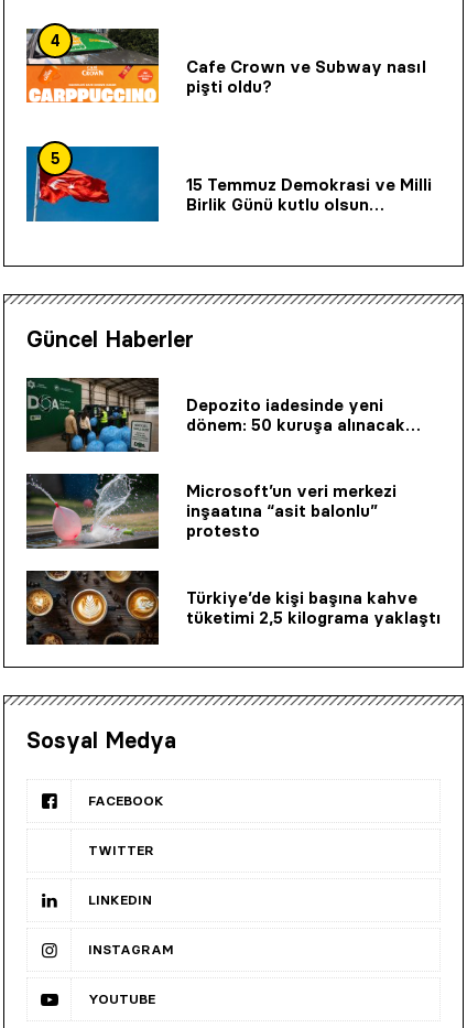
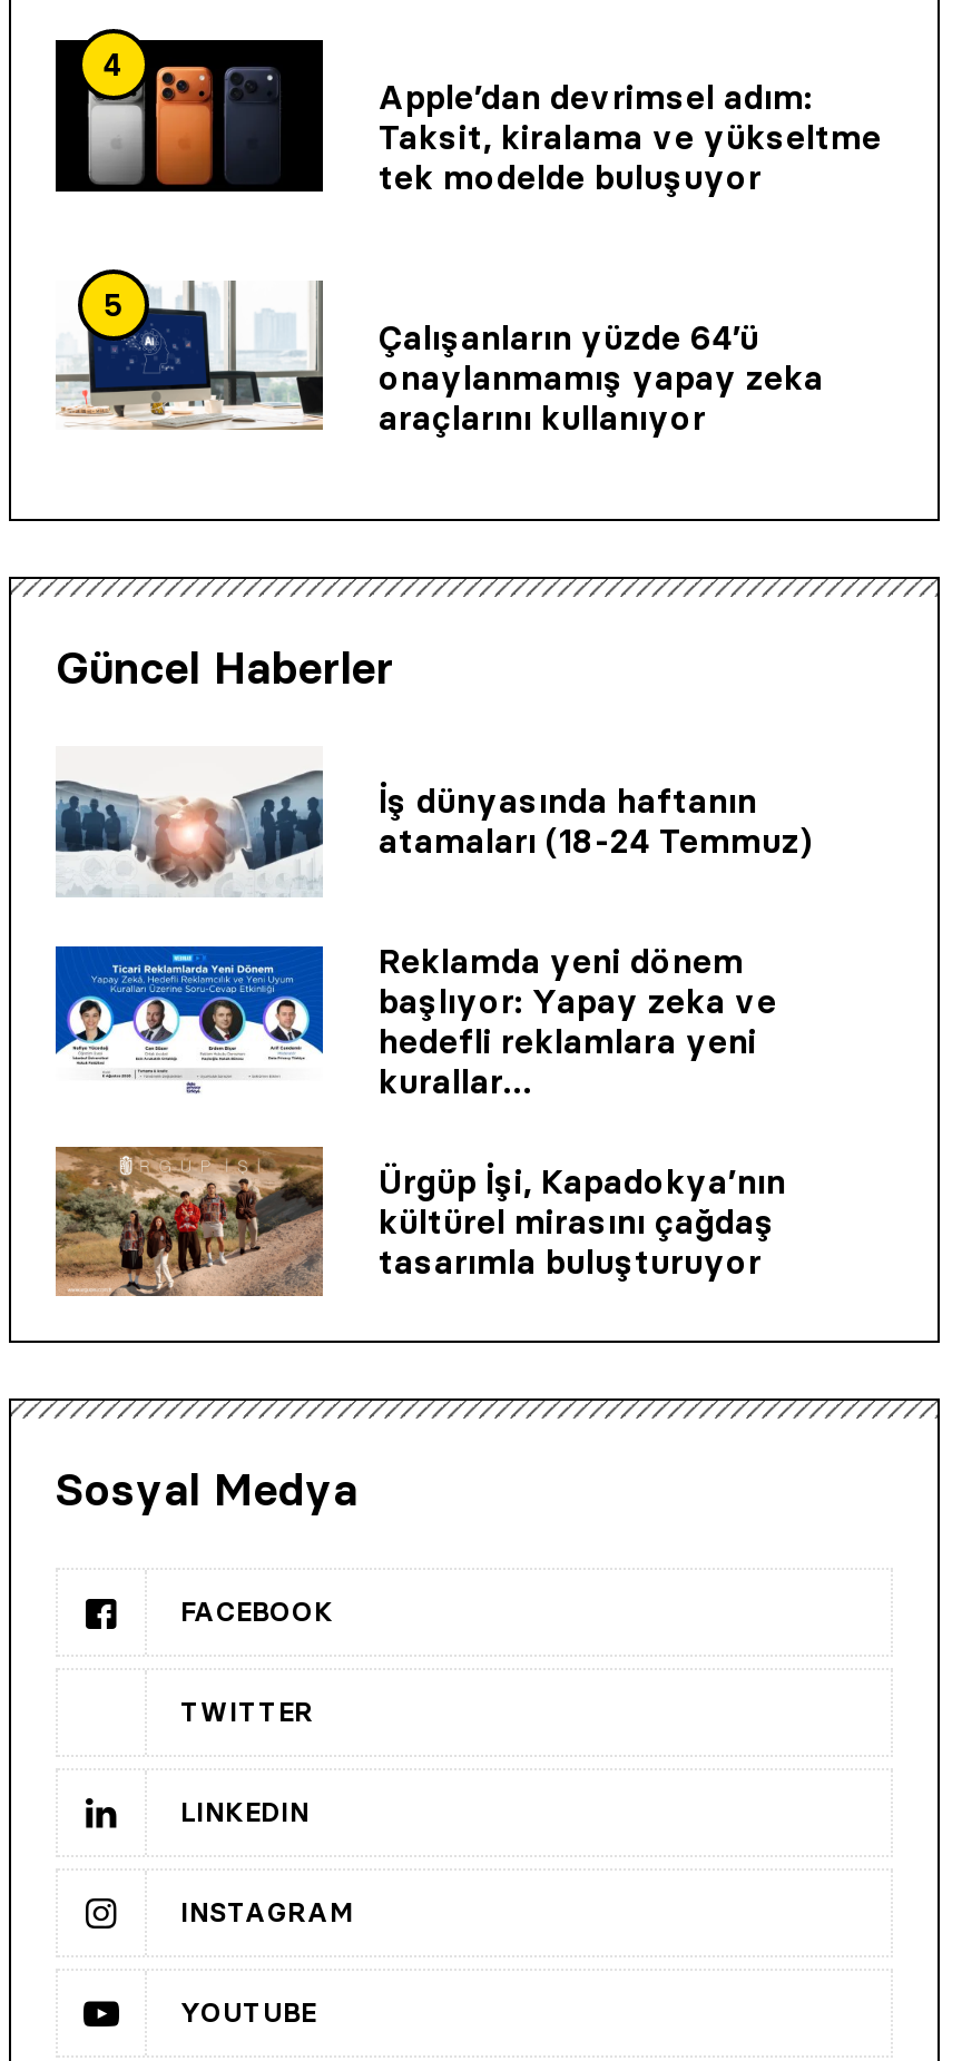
[25,22,426,104] [image] | Cafe Crown ve Subway nasıl | pişti oldu? -> [53,28,882,198] [image] | Apple’dan devrimsel adım: | Taksit, kiralama ve yükseltme | tek modelde buluşuyor
[25,141,432,223] [image] | 15 Temmuz Demokrasi ve Milli | Birlik Günü kutlu olsun… -> [53,268,824,438] [image] | Çalışanların yüzde 64’ü | onaylanmamış yapay zeka | araçlarını kullanıyor
[25,377,421,453] [image] | Depozito iadesinde yeni | dönem: 50 kuruşa alınacak… -> [53,756,813,896] [image] | İş dünyasında haftanın | atamaları (18-24 Temmuz)
[25,473,397,550] [image] | Microsoft’un veri merkezi | inşaatına “asit balonlu” | protesto -> [53,939,777,1102] [image] | Reklamda yeni dönem | başlıyor: Yapay zeka ve | hedefli reklamlara yeni | kurallar…
[25,570,441,646] [image] | Türkiye’de kişi başına kahve | tüketimi 2,5 kilograma yaklaştı -> [53,1144,786,1297] [image] | Ürgüp İşi, Kapadokya’nın | kültürel mirasını çağdaş | tasarımla buluşturuyor

